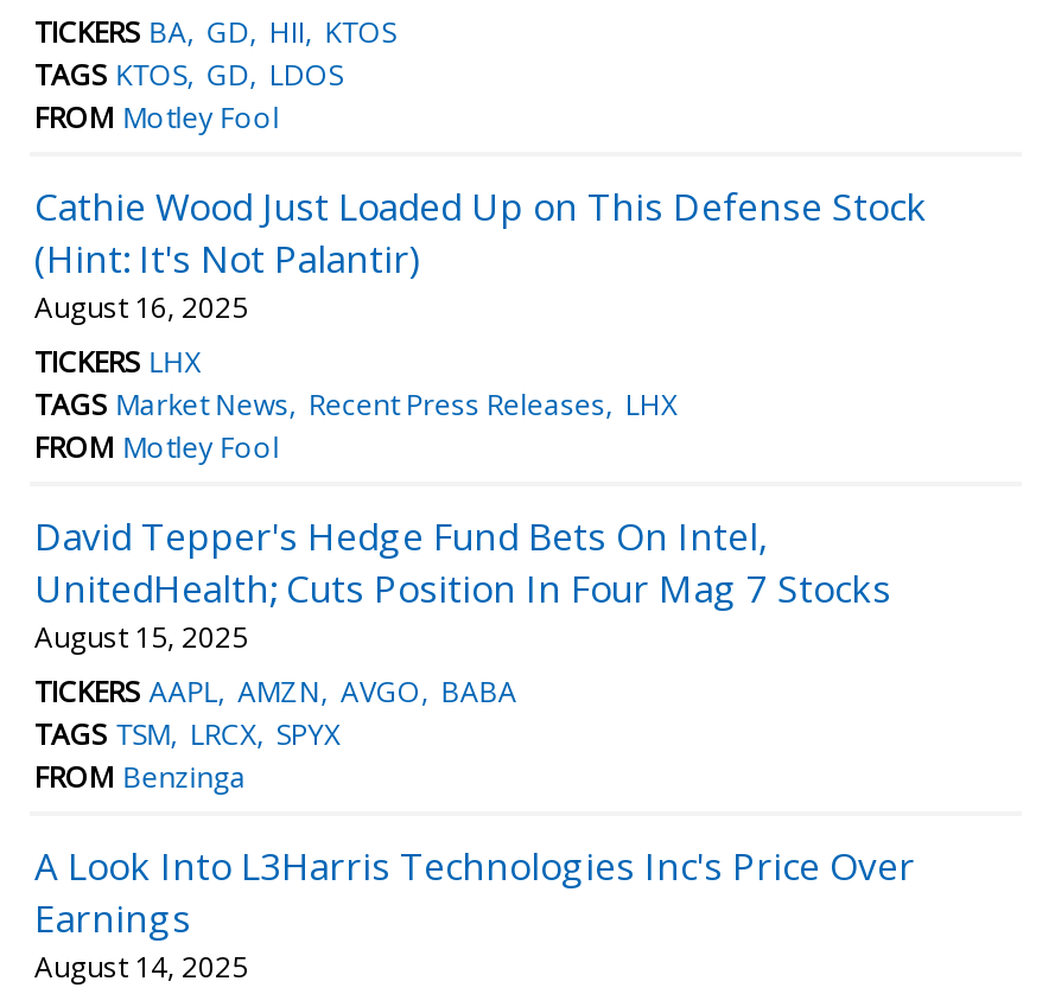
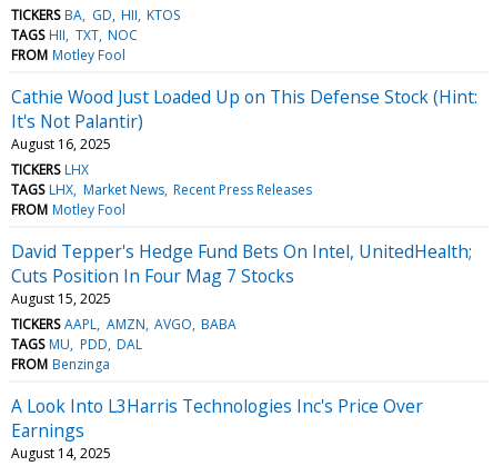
[34,54,343,95] TAGS KTOS GD LDOS -> [11,25,138,44] TAGS HII TXT NOC
[34,384,677,424] TAGS Market News Recent Press Releases LHX -> [11,180,312,199] TAGS LHX Market News Recent Press Releases
[34,714,340,754] TAGS TSM LRCX SPYX -> [11,335,142,354] TAGS MU PDD DAL

